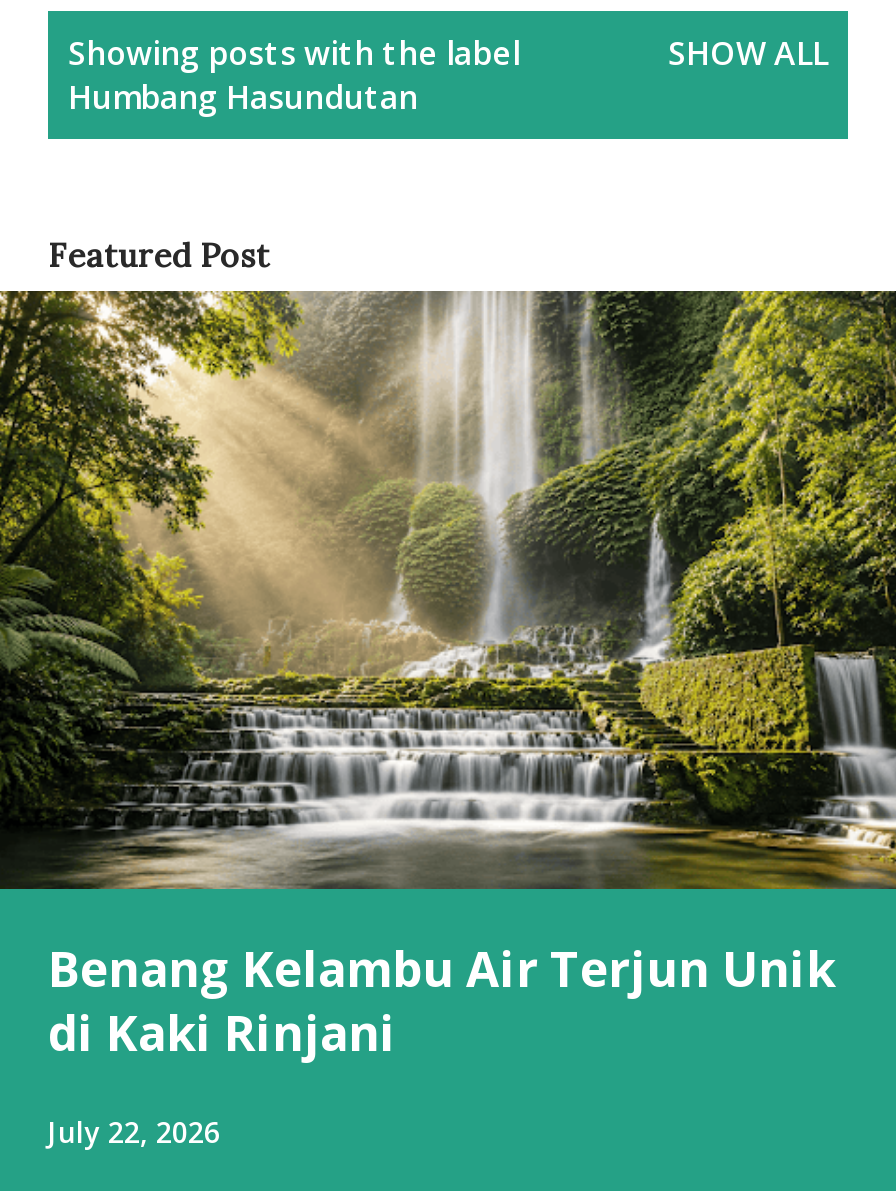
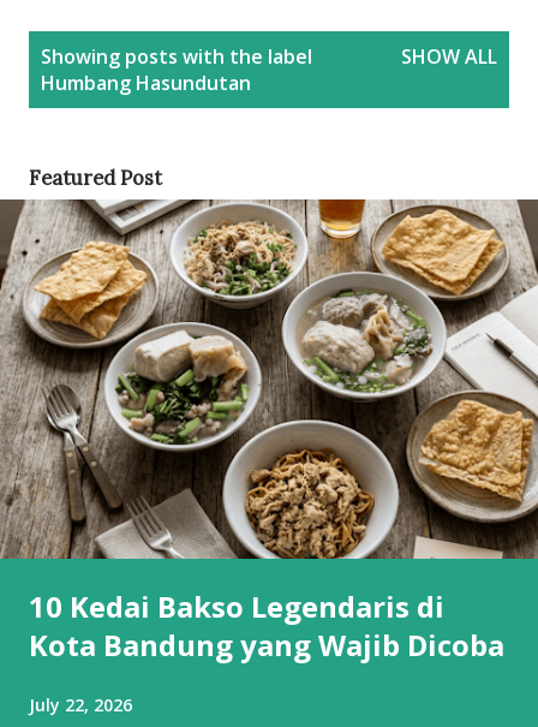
[6,289,890,1064] [image] | Benang Kelambu Air Terjun Unik | di Kaki Rinjani -> [4,199,534,664] [image] | 10 Kedai Bakso Legendaris di | Kota Bandung yang Wajib Dicoba

